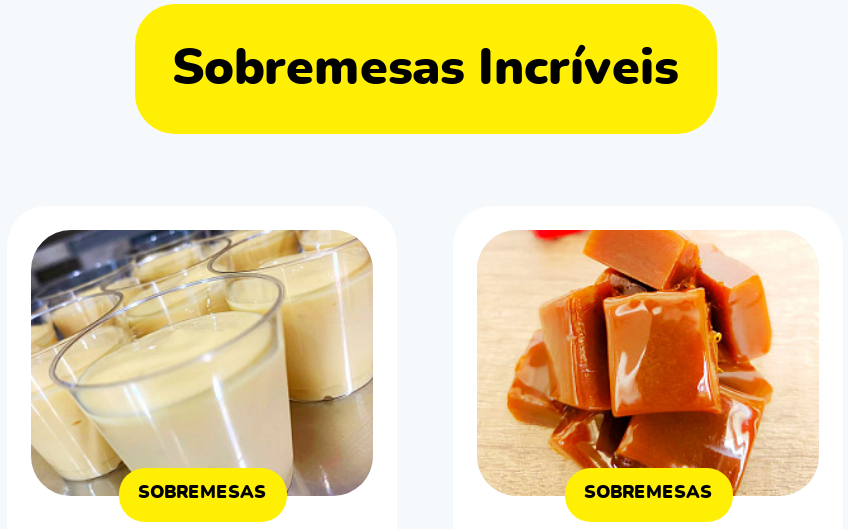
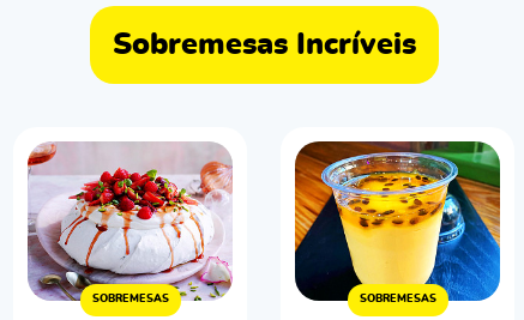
[29,228,373,496] [image] -> [28,141,233,301] [image]
[477,228,819,498] [image] -> [294,140,501,302] [image]

